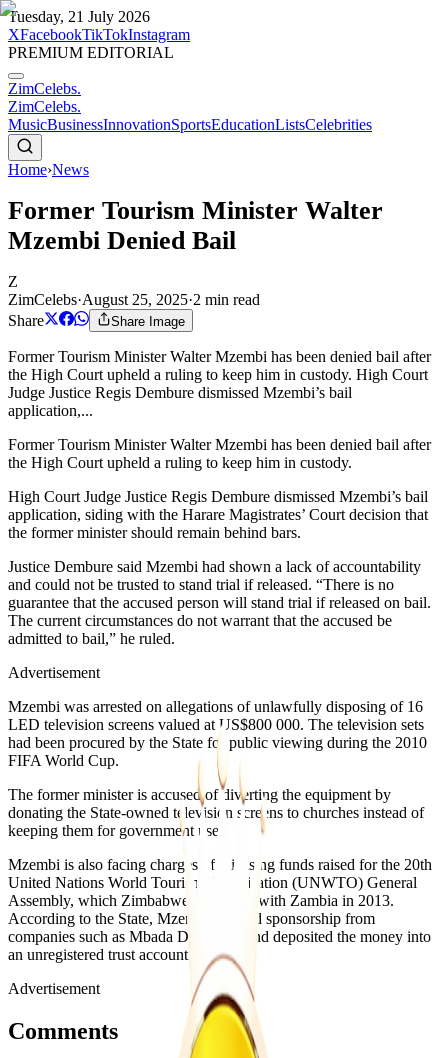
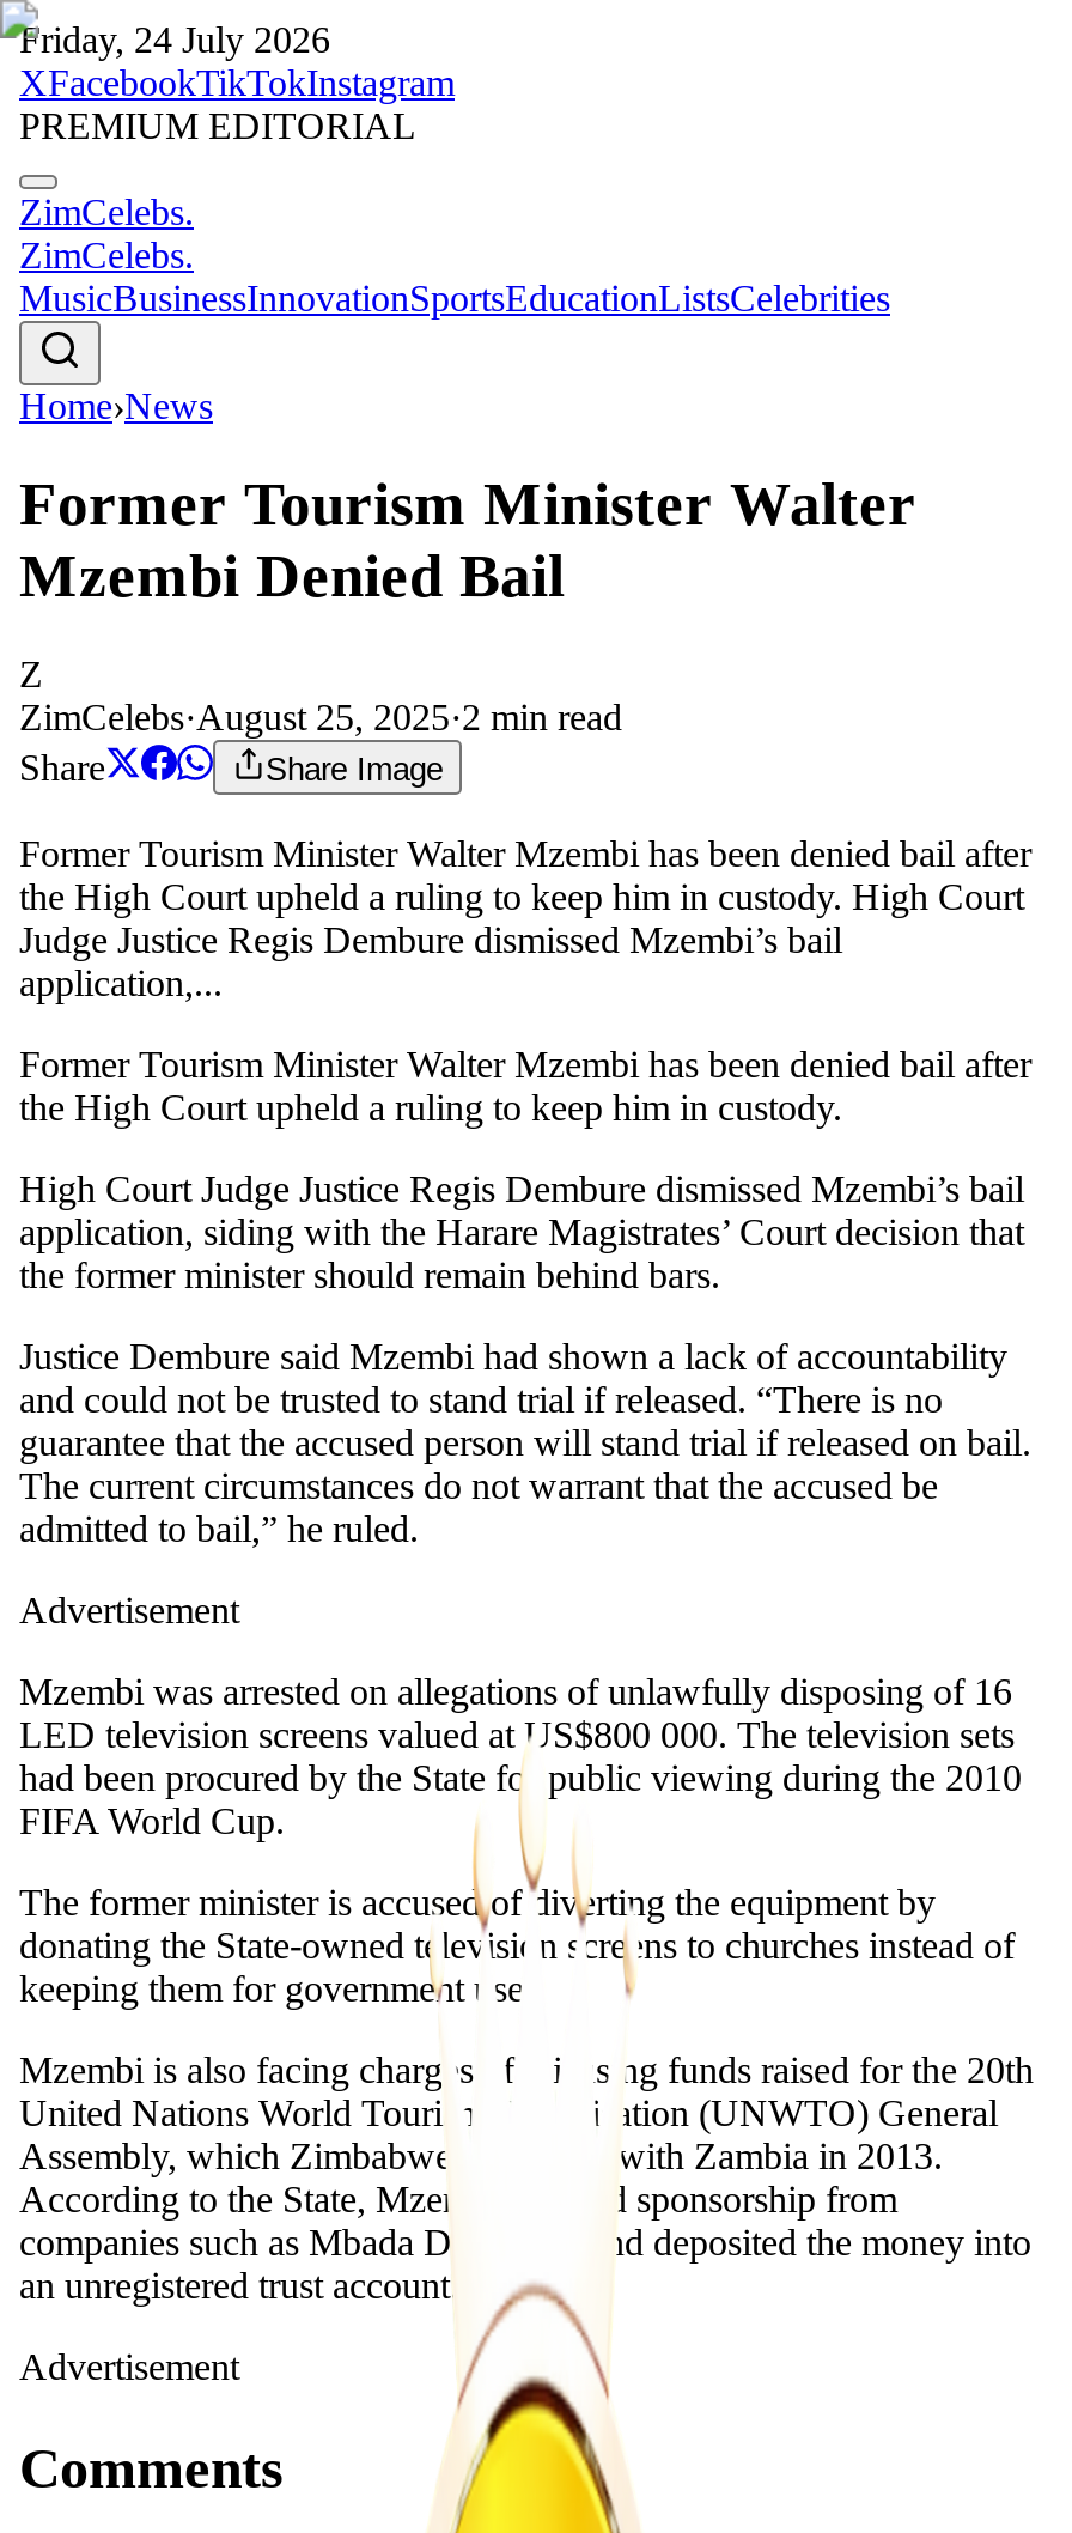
[8,8,150,25] Tuesday, 21 July 2026 -> [19,19,330,60] Friday, 24 July 2026

